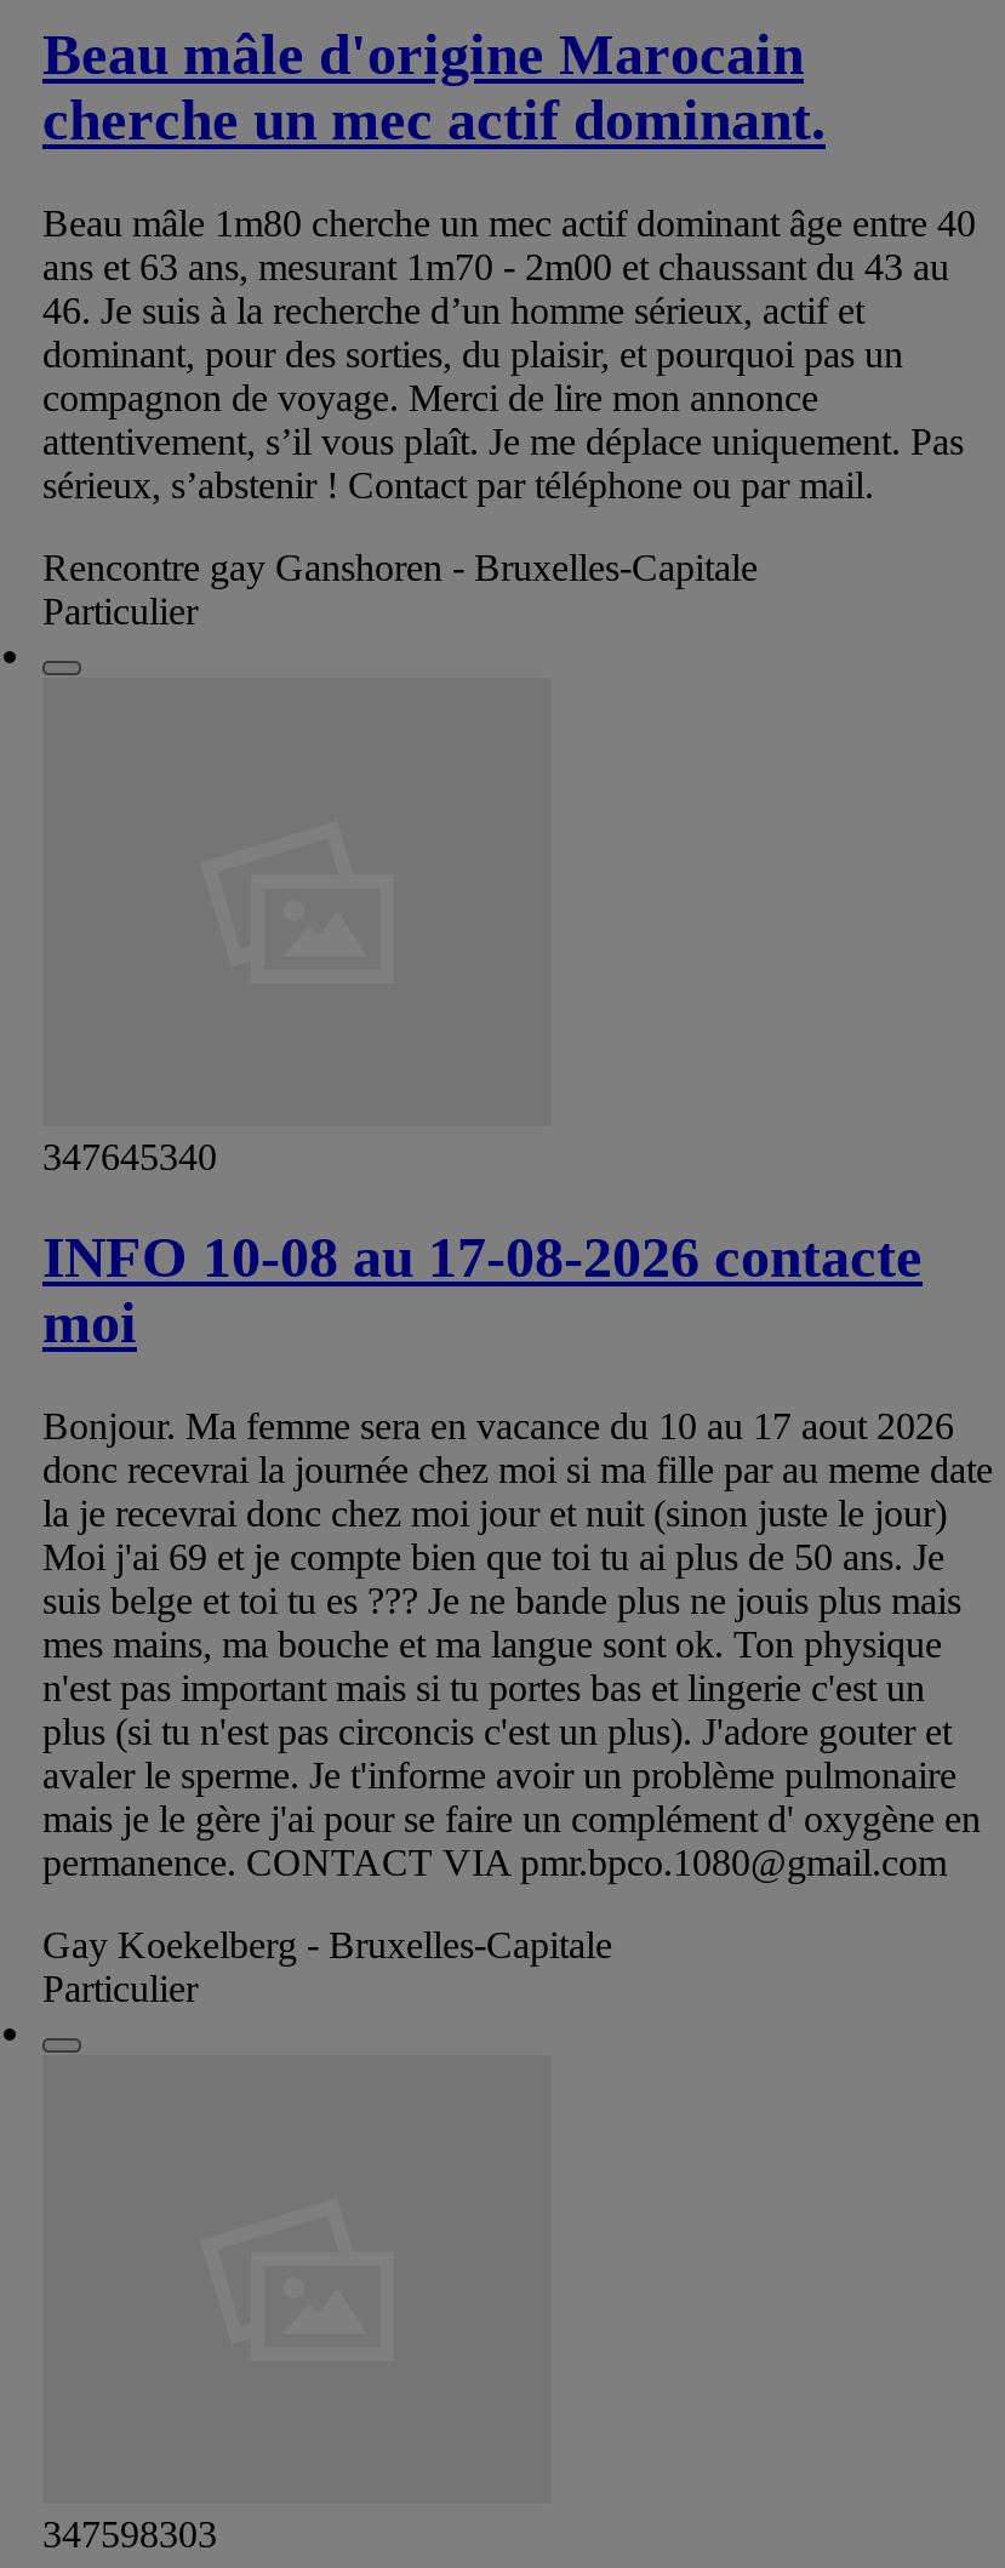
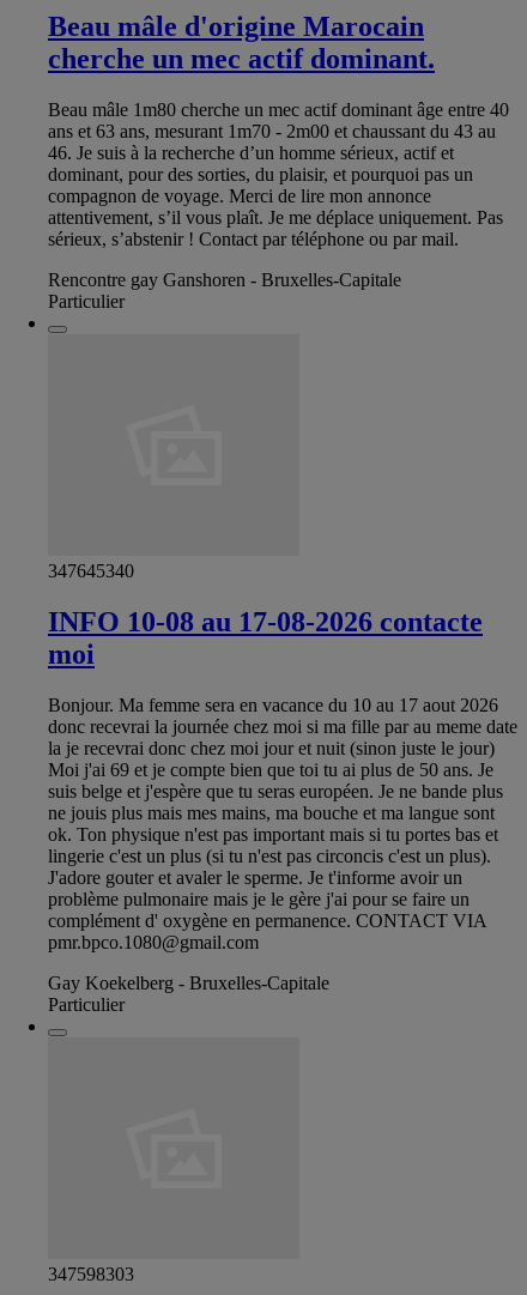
[42,1580,981,1883] suis belge et toi tu es ??? Je ne bande plus ne jouis plus mais | mes mains, ma bouche et ma langue sont ok. Ton physique | n'est pas important mais si tu portes bas et lingerie c'est un | plus (si tu n'est pas circoncis c'est un plus). J'adore gouter et | avaler le sperme. Je t'informe avoir un problème pulmonaire | mais je le gère j'ai pour se faire un complément d' oxygène en | permanence. CONTACT VIA pmr.bpco.1080@gmail.com -> [48,781,503,952] suis belge et j'espère que tu seras européen. Je ne bande plus | ne jouis plus mais mes mains, ma bouche et ma langue sont | ok. Ton physique n'est pas important mais si tu portes bas et | lingerie c'est un plus (si tu n'est pas circoncis c'est un plus). | J'adore gouter et avaler le sperme. Je t'informe avoir un | problème pulmonaire mais je le gère j'ai pour se faire un | complément d' oxygène en permanence. CONTACT VIA | pmr.bpco.1080@gmail.com

